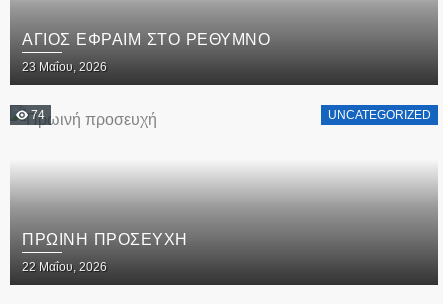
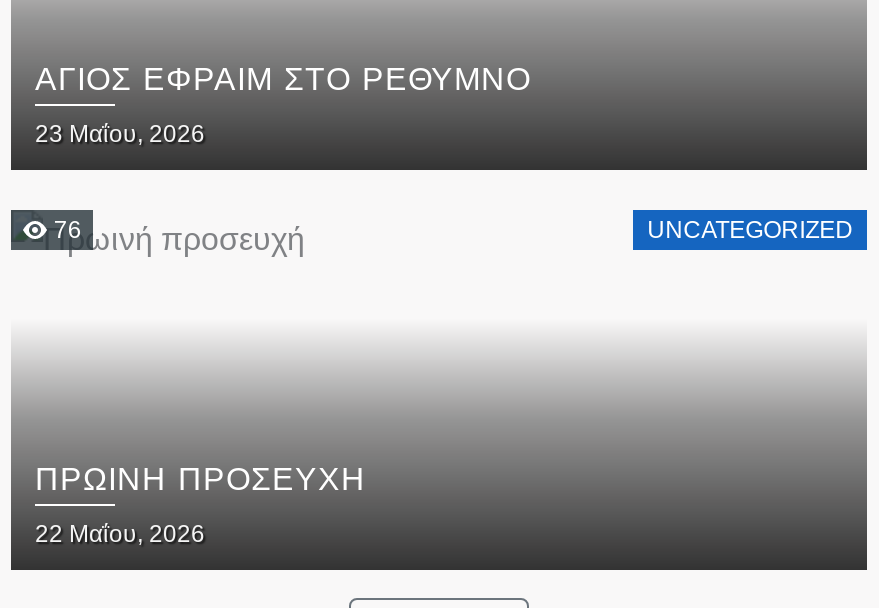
[31,108,45,122] 74 -> [54,216,82,244] 76

